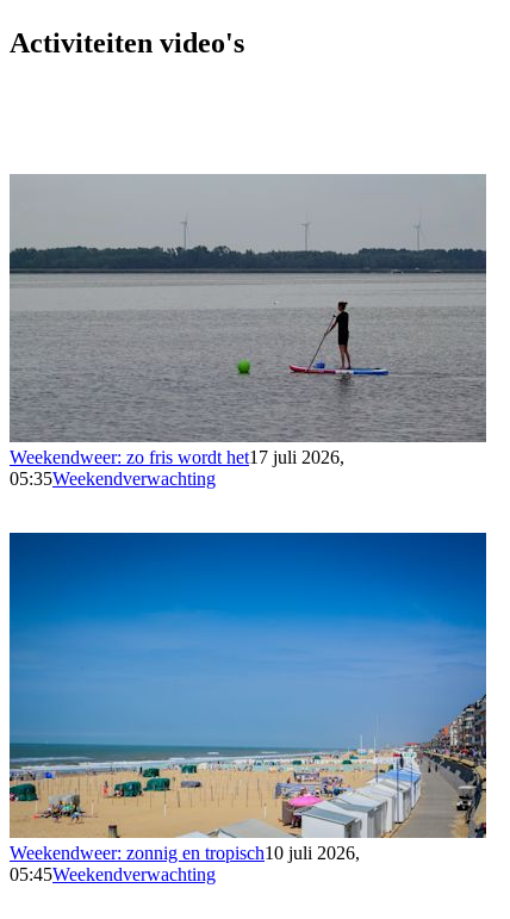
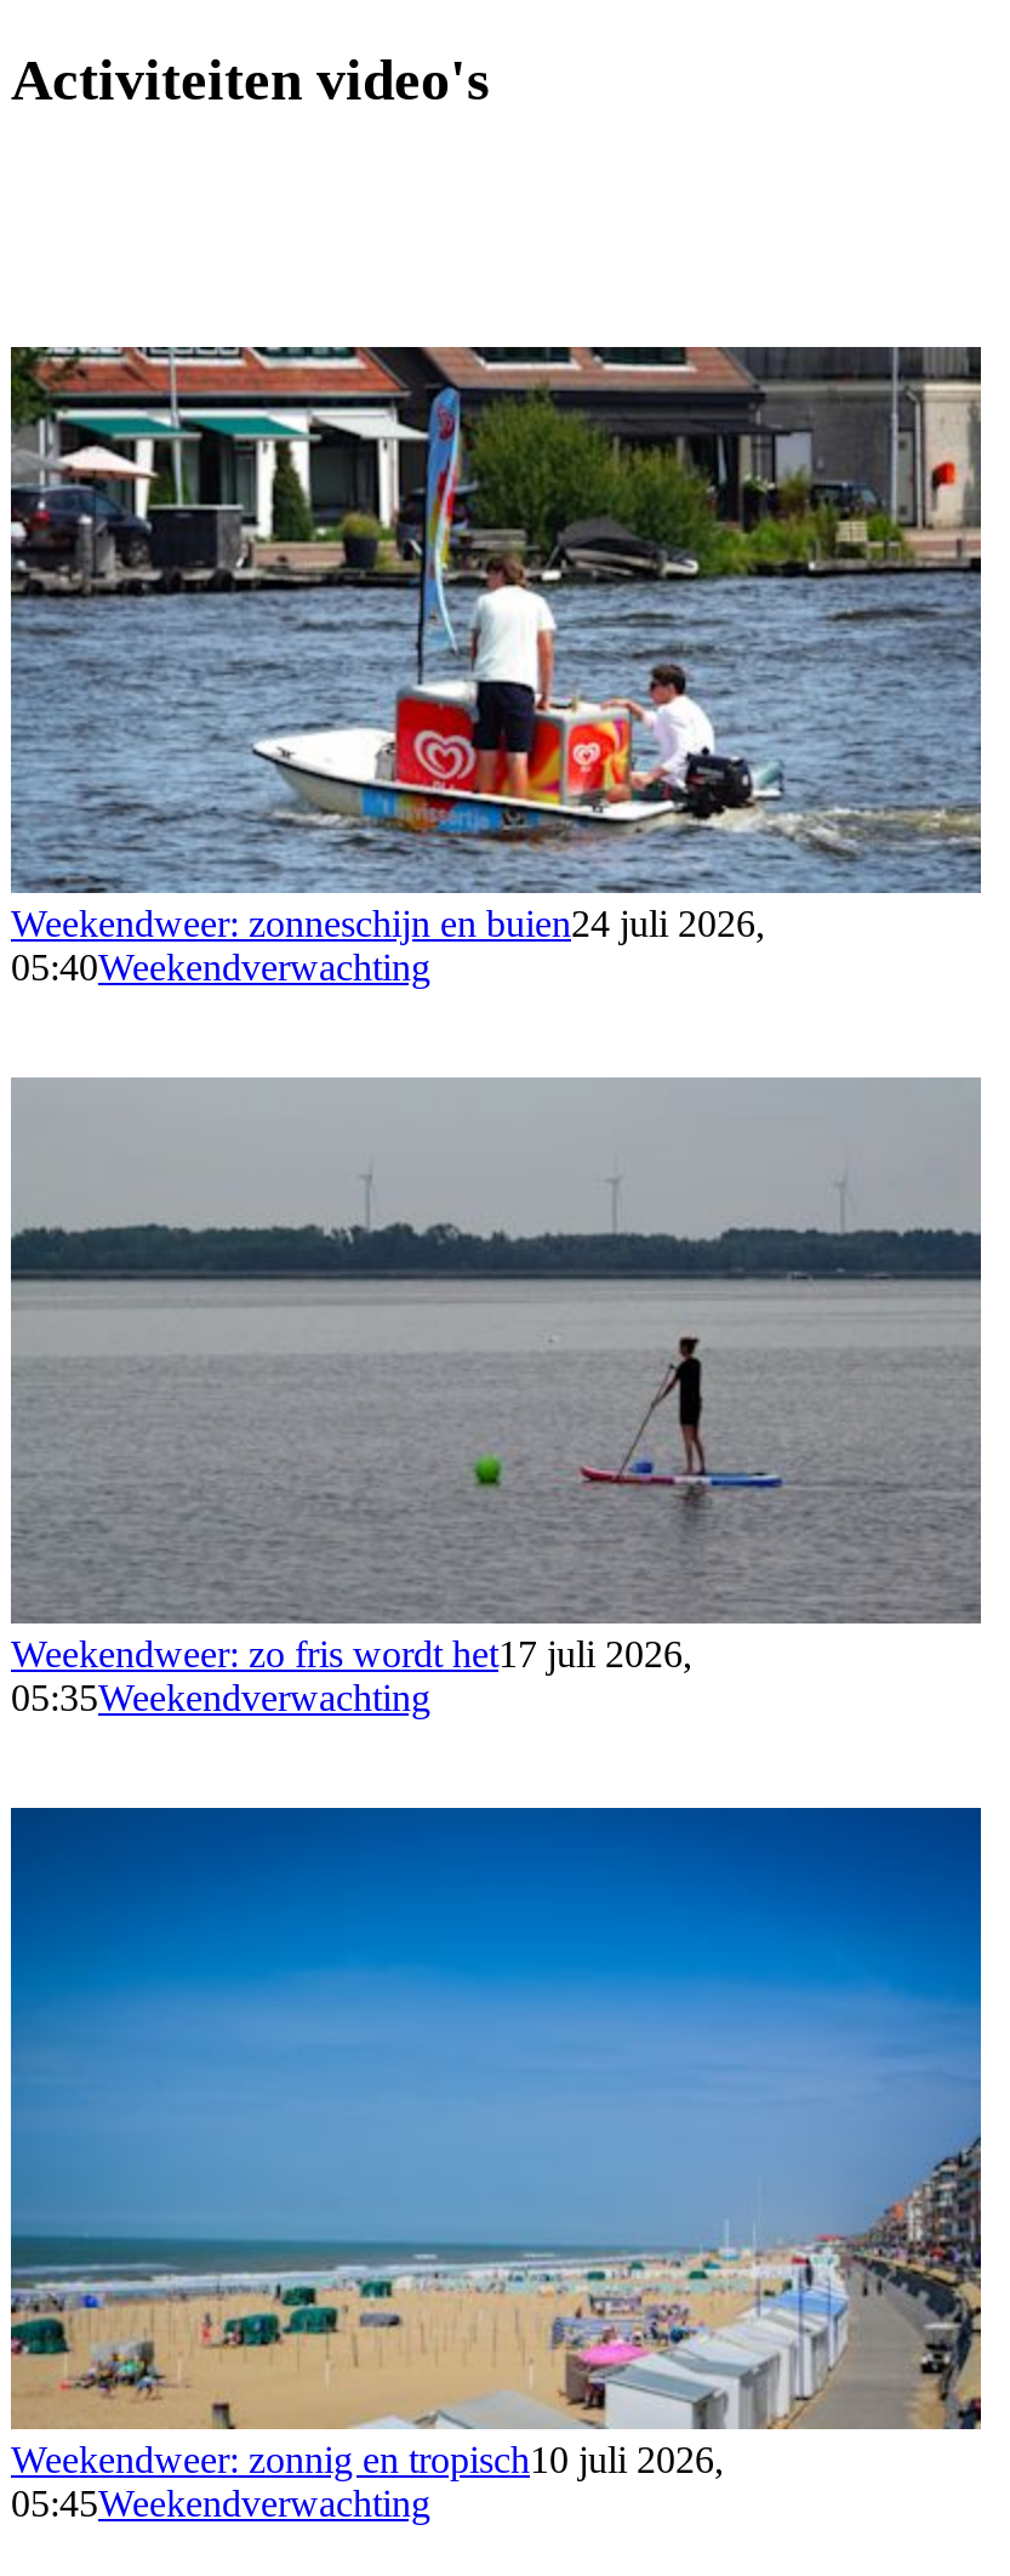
none -> [11,347,983,986] [image] | Weekendweer: zonneschijn en buien24 juli 2026, | 05:40Weekendverwachting

